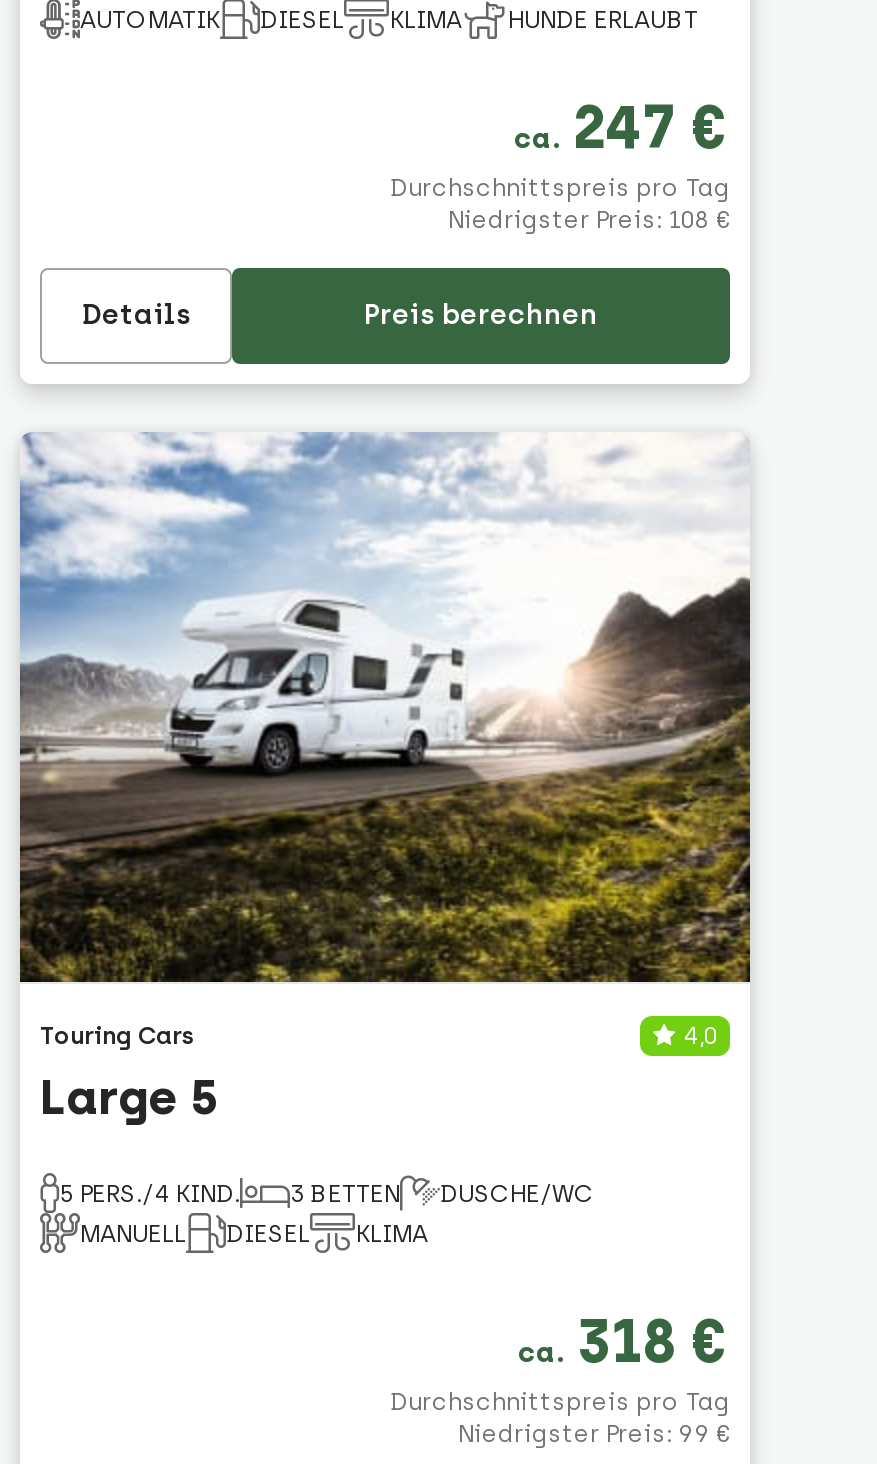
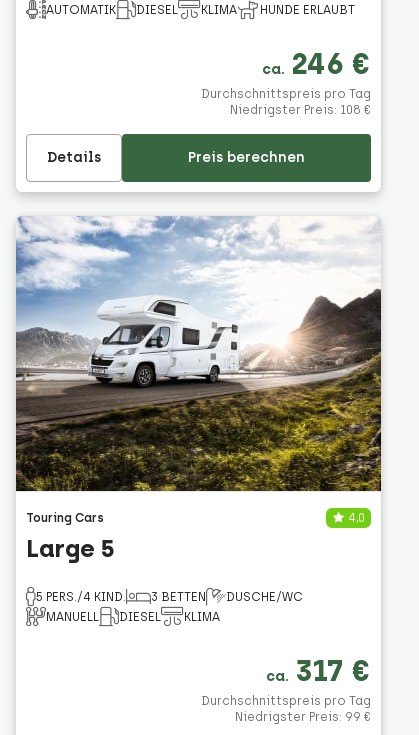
[514,90,730,164] ca. 247 € -> [262,45,371,82] ca. 246 €
[518,1304,730,1378] ca. 318 € -> [266,652,371,689] ca. 317 €

